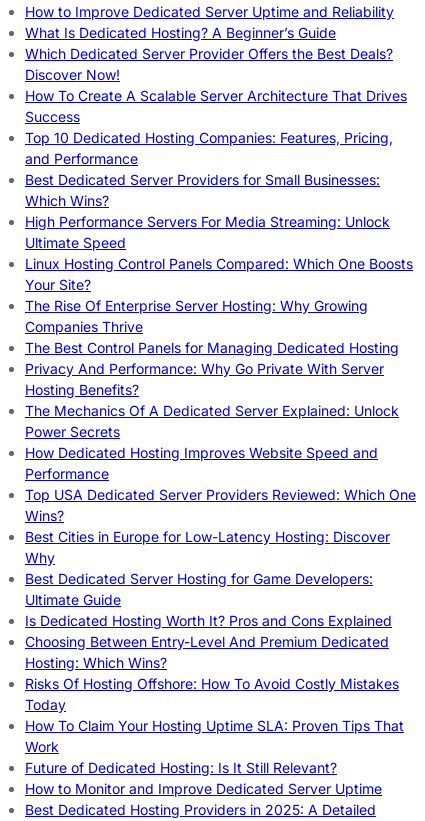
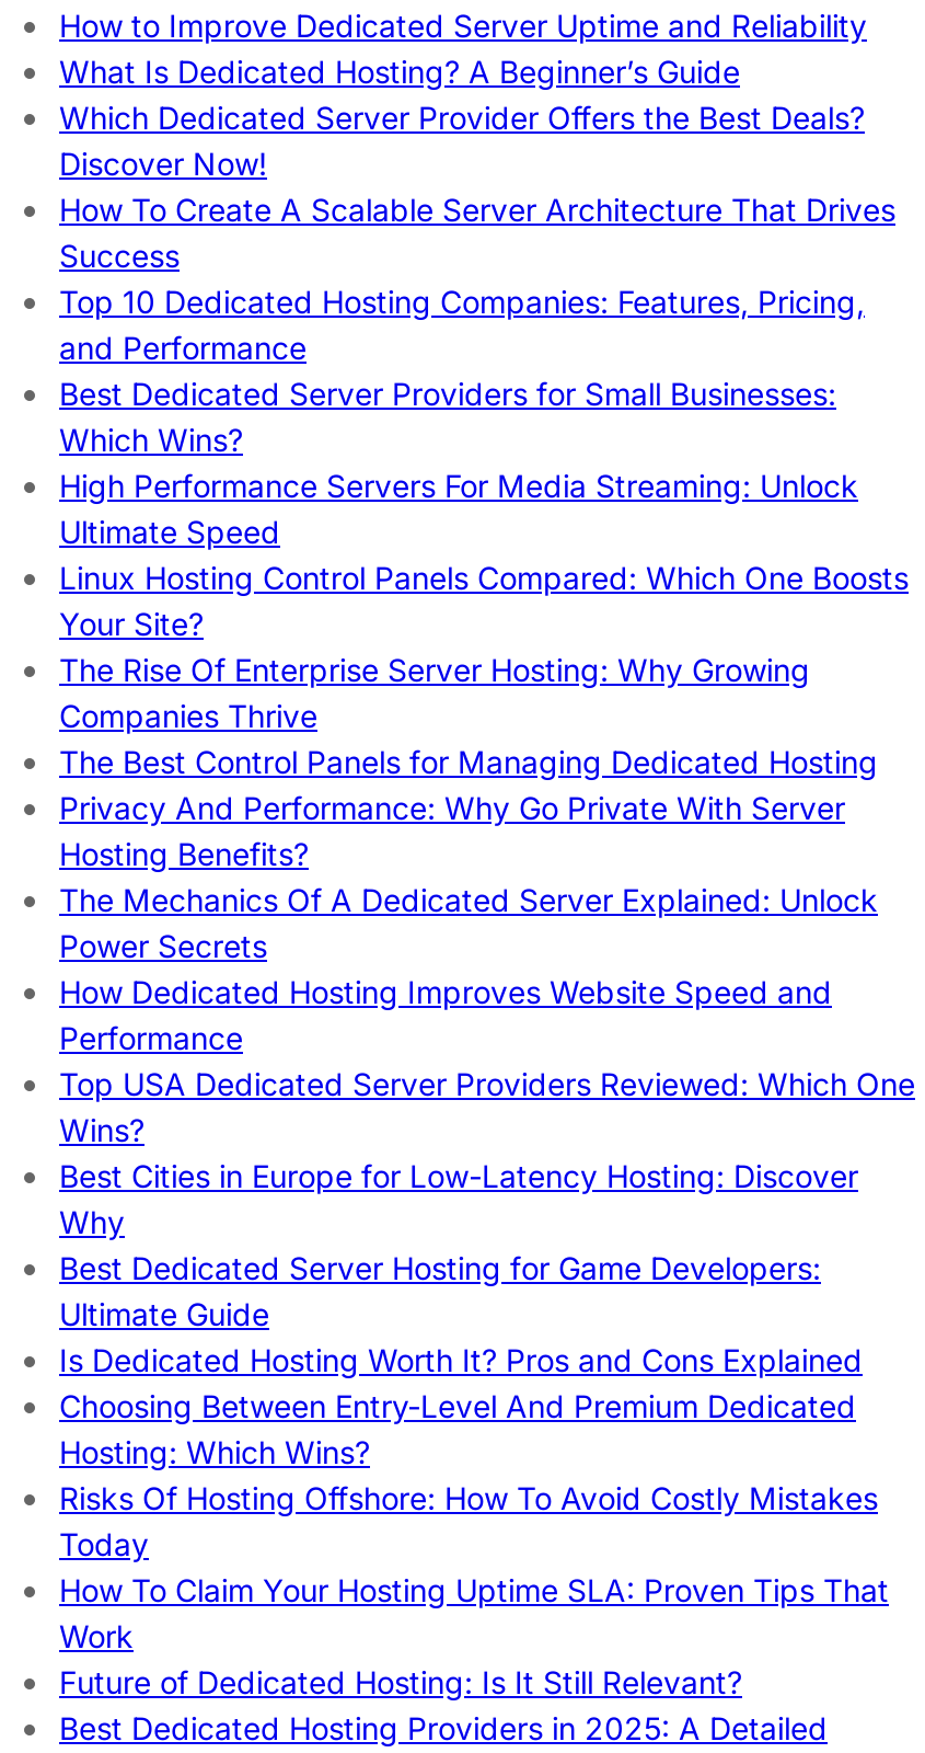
[25,780,382,797] How to Monitor and Improve Dedicated Server Uptime -> none

